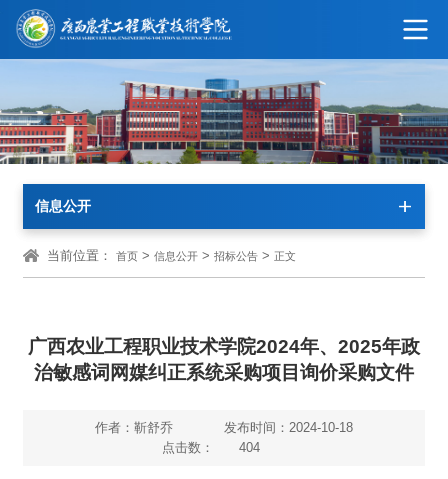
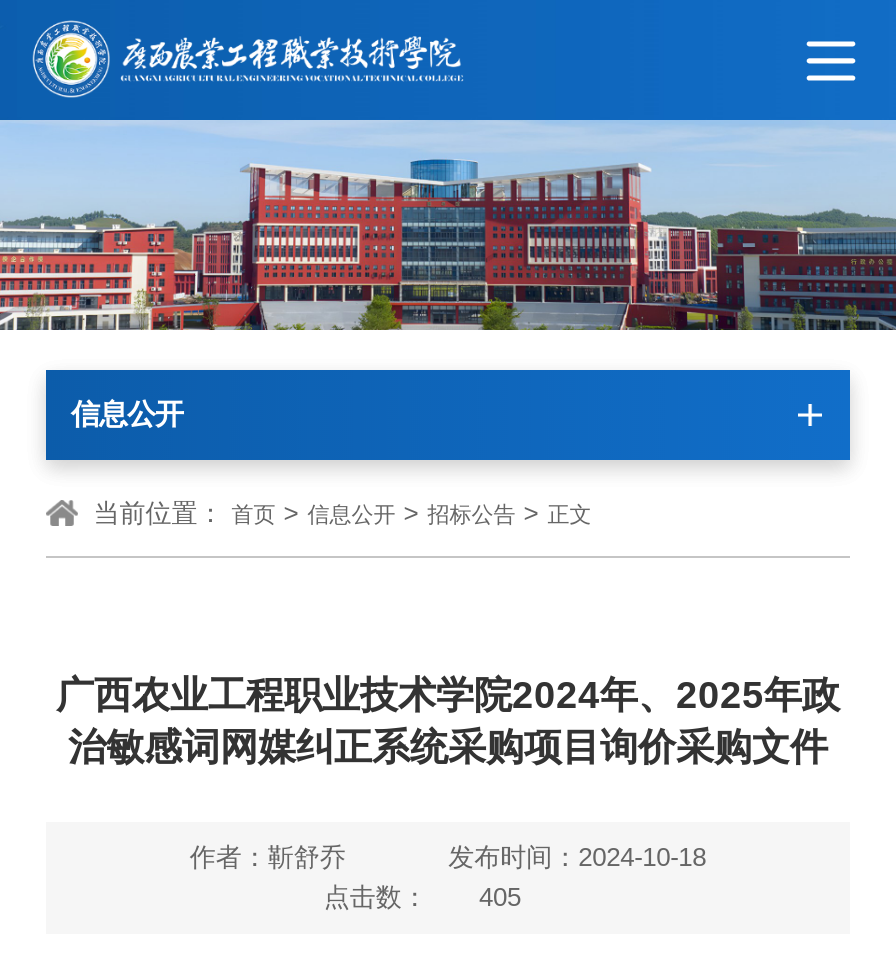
[162,440,260,455] 点击数： 404 -> [324,882,521,913] 点击数： 405

